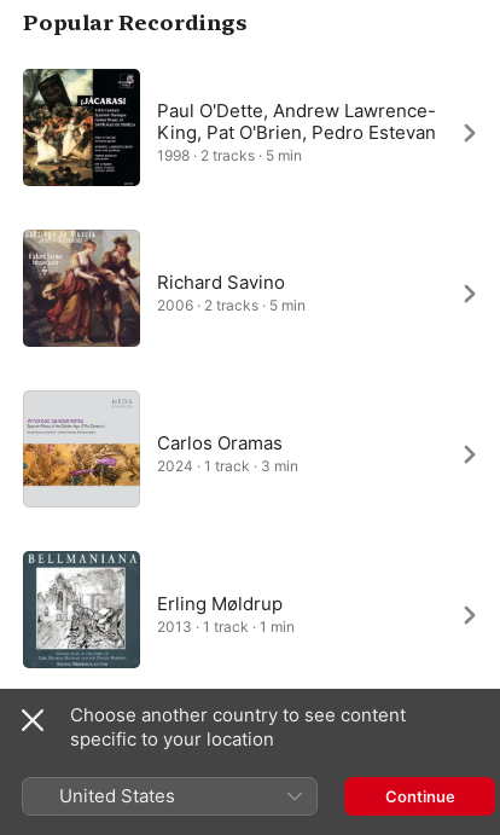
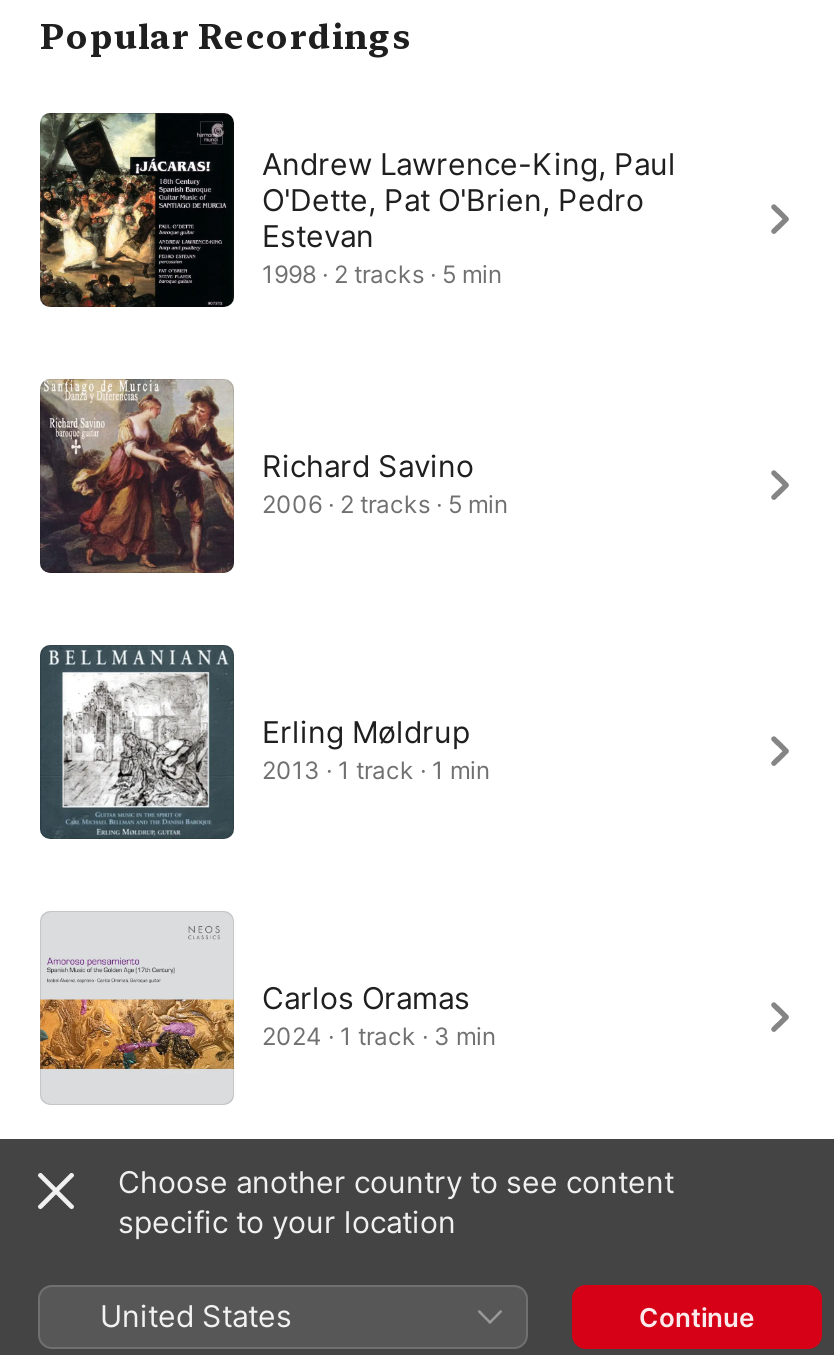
[157,99,436,144] Paul O'Dette, Andrew Lawrence- | King, Pat O'Brien, Pedro Estevan -> [262,145,676,255] Andrew Lawrence-King, Paul | O'Dette, Pat O'Brien, Pedro | Estevan
moved [21,418,298,488] -> [36,957,496,1073]: [image] | Carlos Oramas | 2024 · 1 track · 3 min
moved [22,550,295,669] -> [40,645,490,839]: [image] | Erling Møldrup | 2013 · 1 track · 1 min

